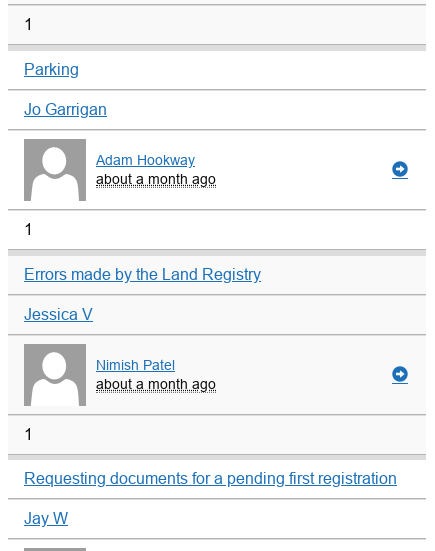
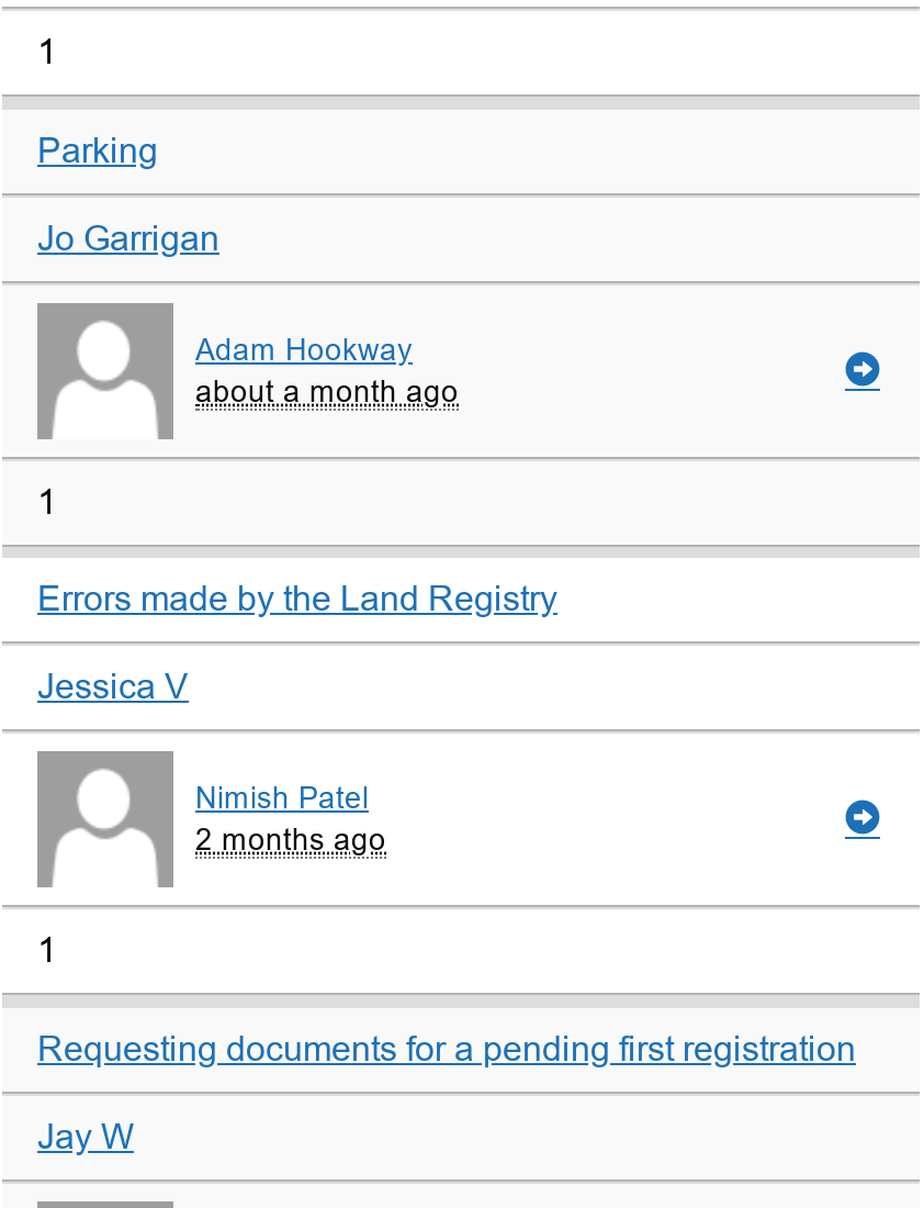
[96,376,216,391] about a month ago -> [195,825,386,858] 2 months ago

